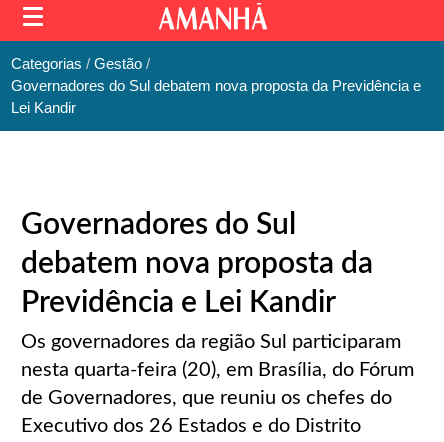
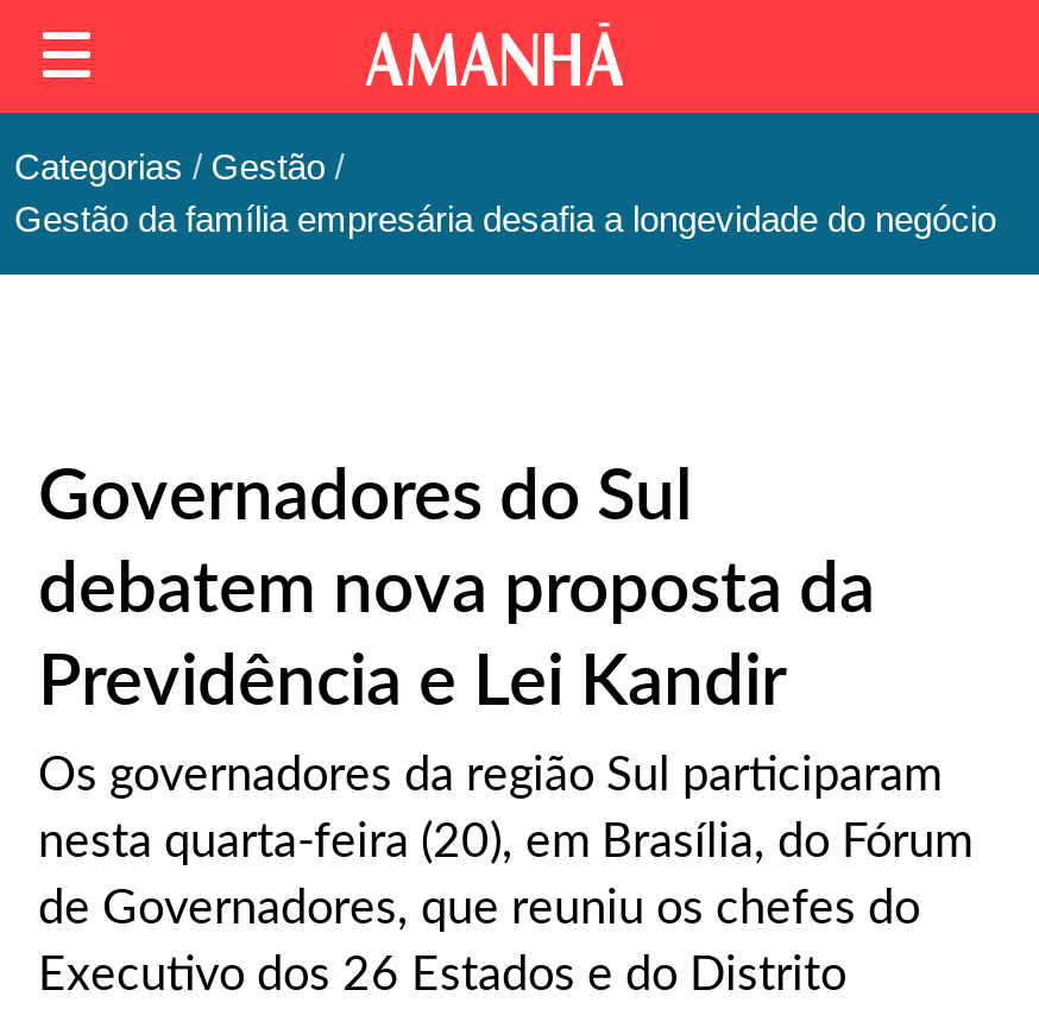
[11,77,421,116] Governadores do Sul debatem nova proposta da Previdência e | Lei Kandir -> [14,199,996,239] Gestão da família empresária desafia a longevidade do negócio

